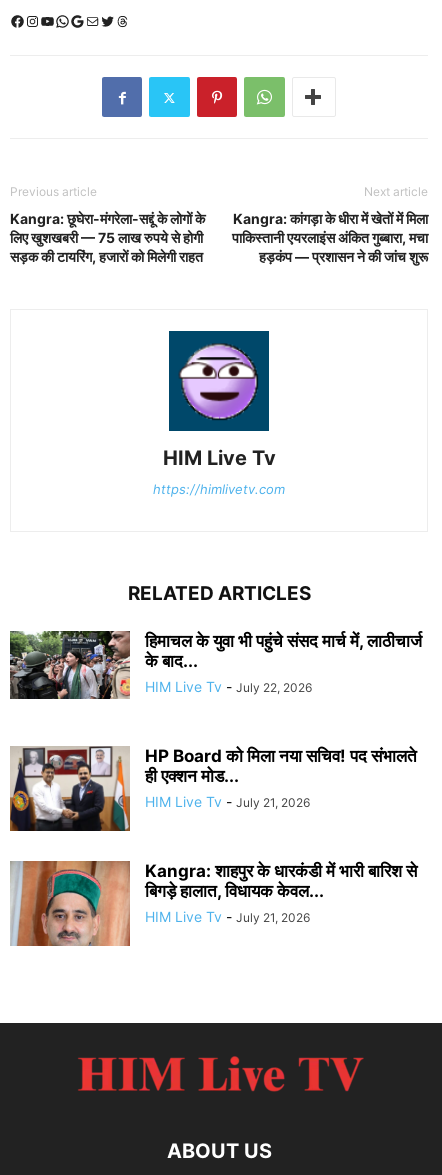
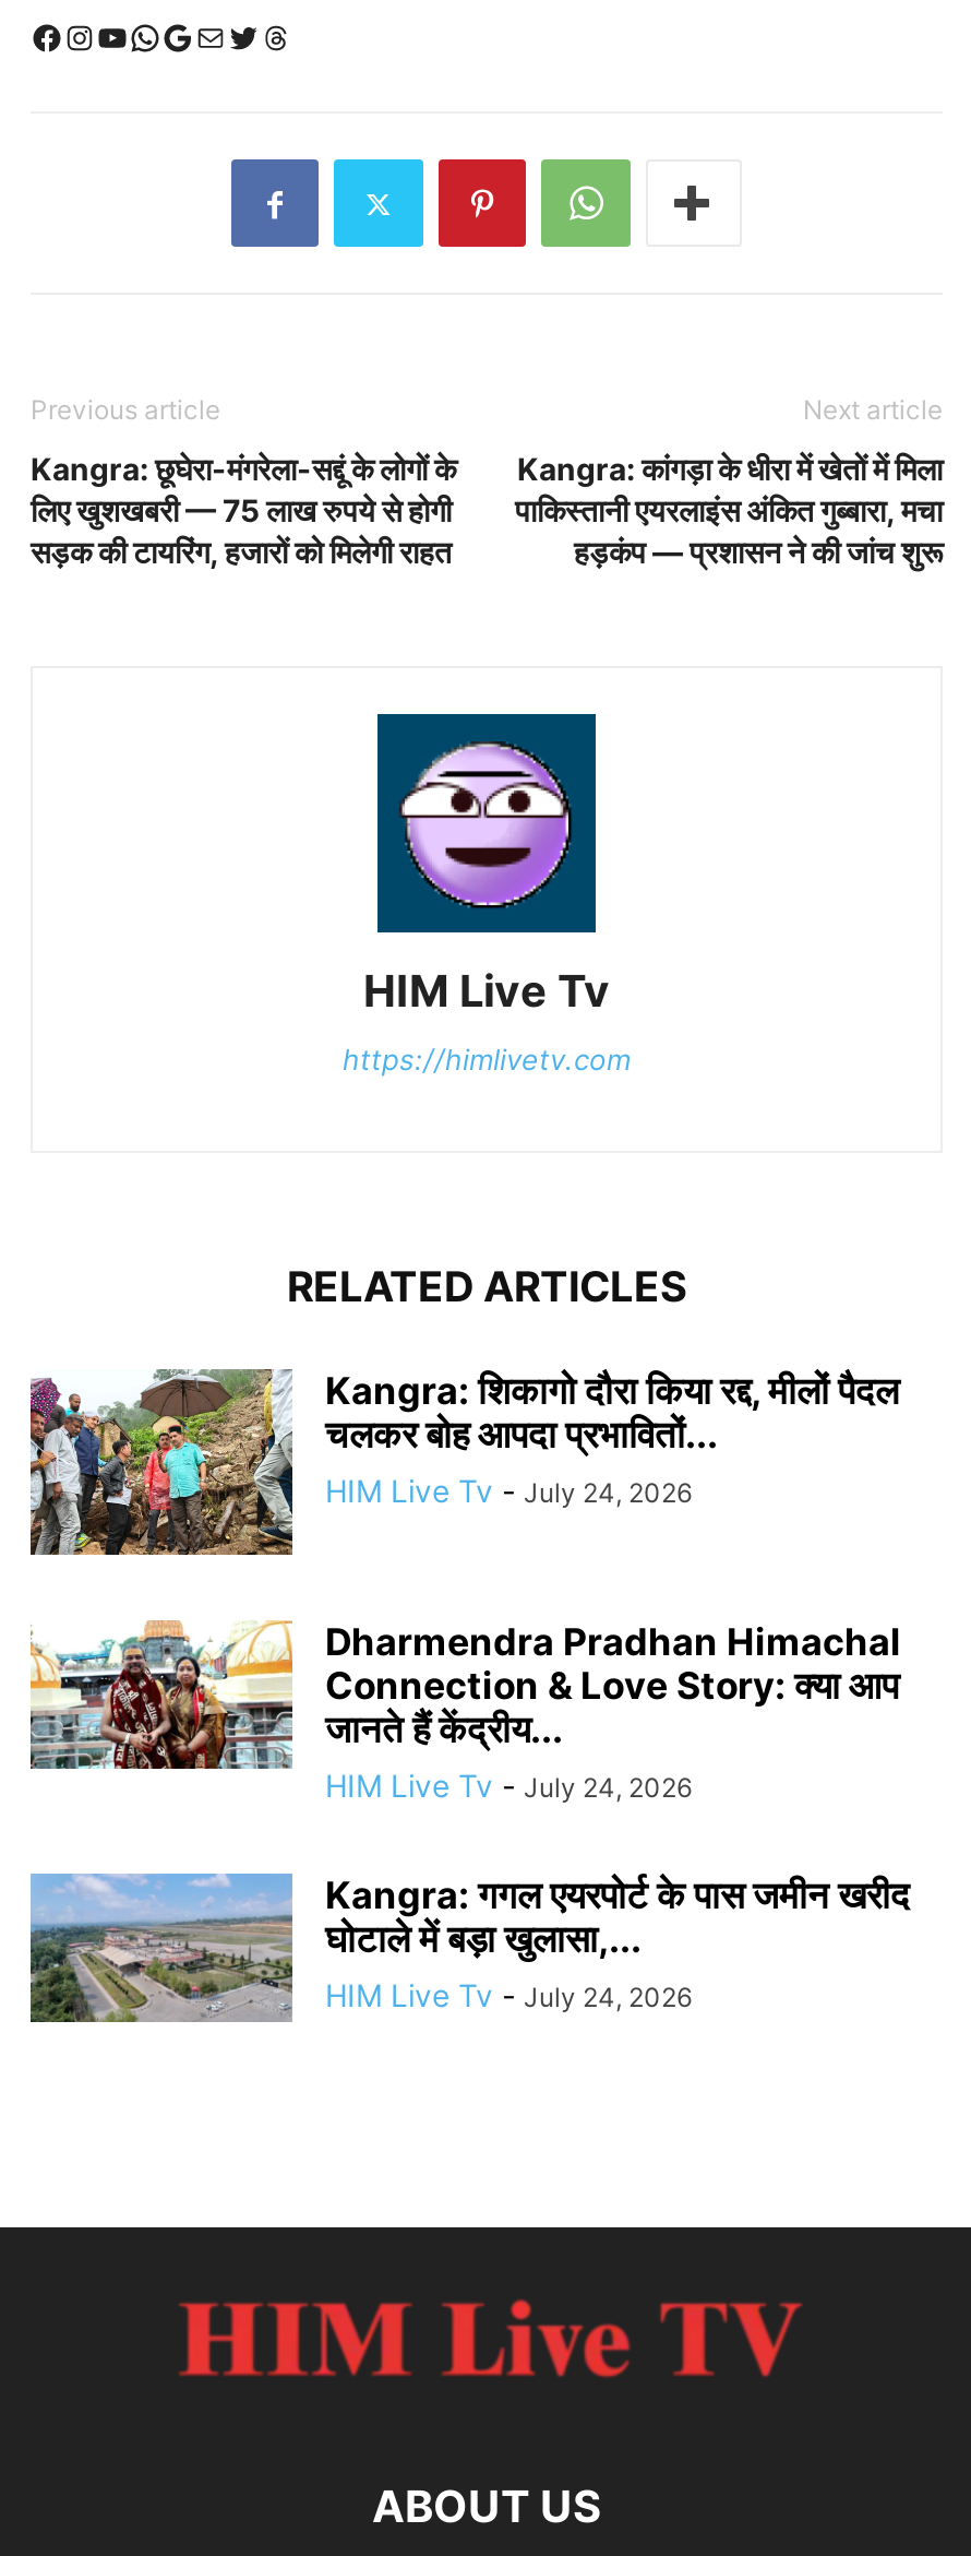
[9,630,422,715] [image] | हिमाचल के युवा भी पहुंचे संसद मार्च में, लाठीचार्ज | के बाद... | HIM Live Tv - July 22, 2026 -> [28,1367,899,1557] [image] | Kangra: शिकागो दौरा किया रद्द, मीलों पैदल | चलकर बोह आपदा प्रभावितों... | HIM Live Tv - July 24, 2026
[9,745,417,832] [image] | HP Board को मिला नया सचिव! पद संभालते | ही एक्शन मोड... | HIM Live Tv - July 21, 2026 -> [28,1620,901,1806] [image] | Dharmendra Pradhan Himachal | Connection & Love Story: क्या आप | जानते हैं केंद्रीय... | HIM Live Tv - July 24, 2026
[10,860,417,947] [image] | Kangra: शाहपुर के धारकंडी में भारी बारिश से | बिगड़े हालात, विधायक केवल... | HIM Live Tv - July 21, 2026 -> [28,1871,910,2057] [image] | Kangra: गगल एयरपोर्ट के पास जमीन खरीद | घोटाले में बड़ा खुलासा,... | HIM Live Tv - July 24, 2026

